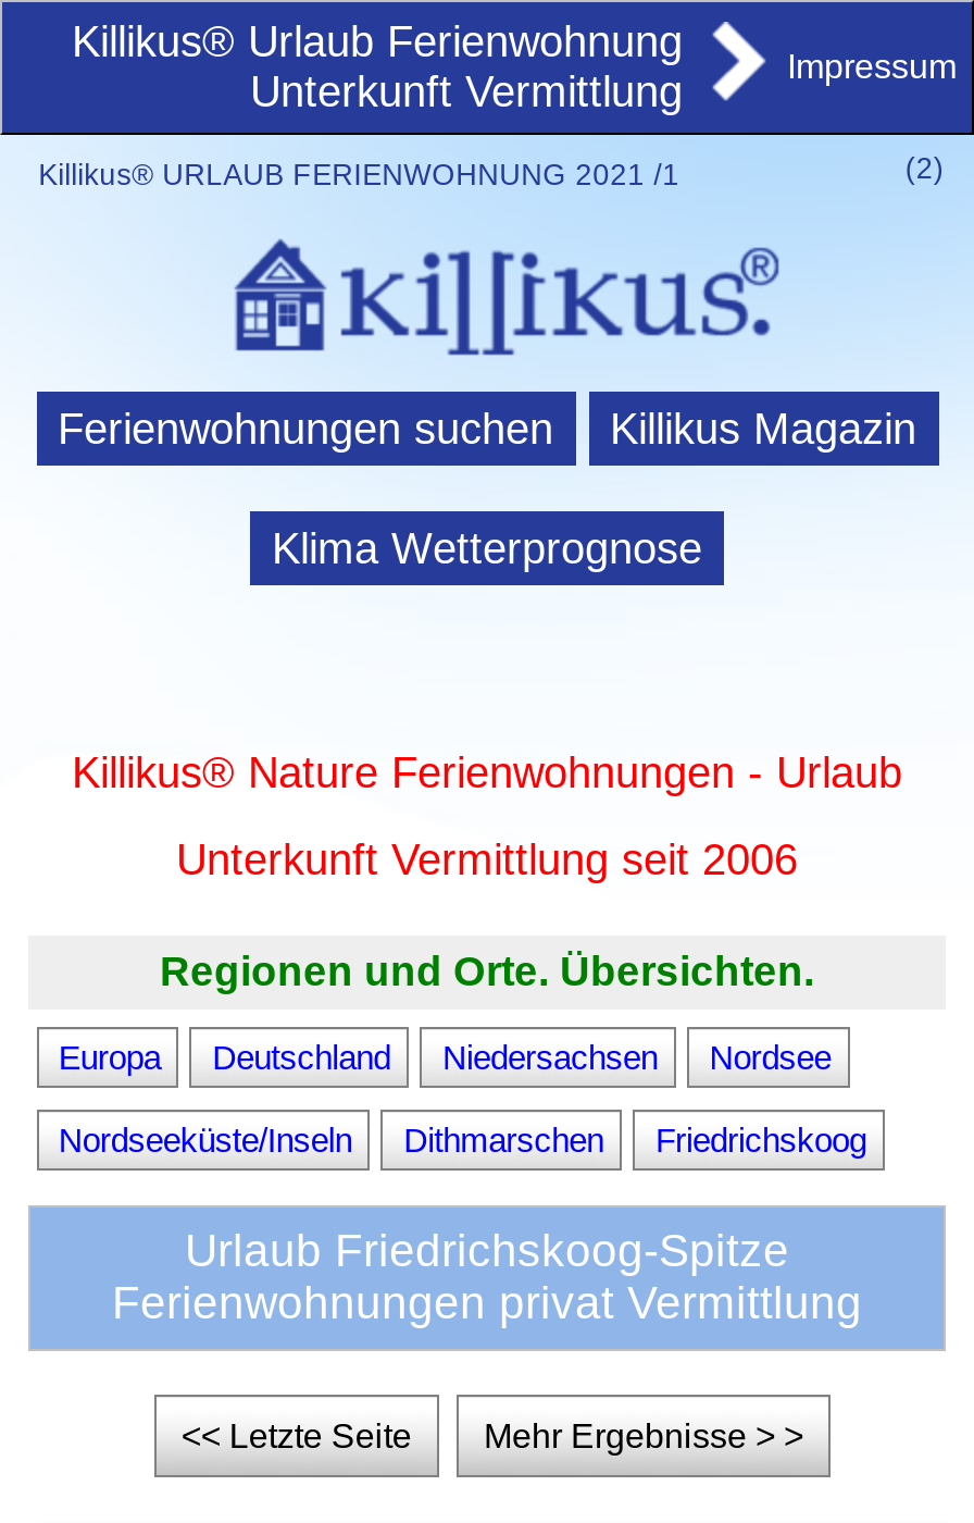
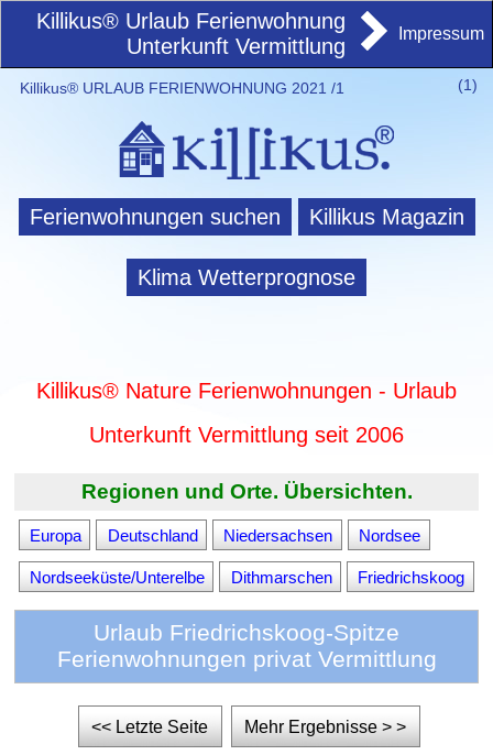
[905,152,944,185] (2) -> [458,77,478,94] (1)
[58,1122,352,1159] Nordseeküste/Inseln -> [29,567,204,586] Nordseeküste/Unterelbe

